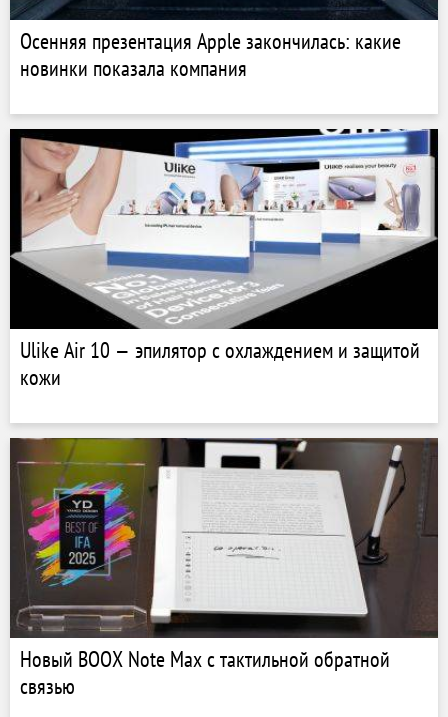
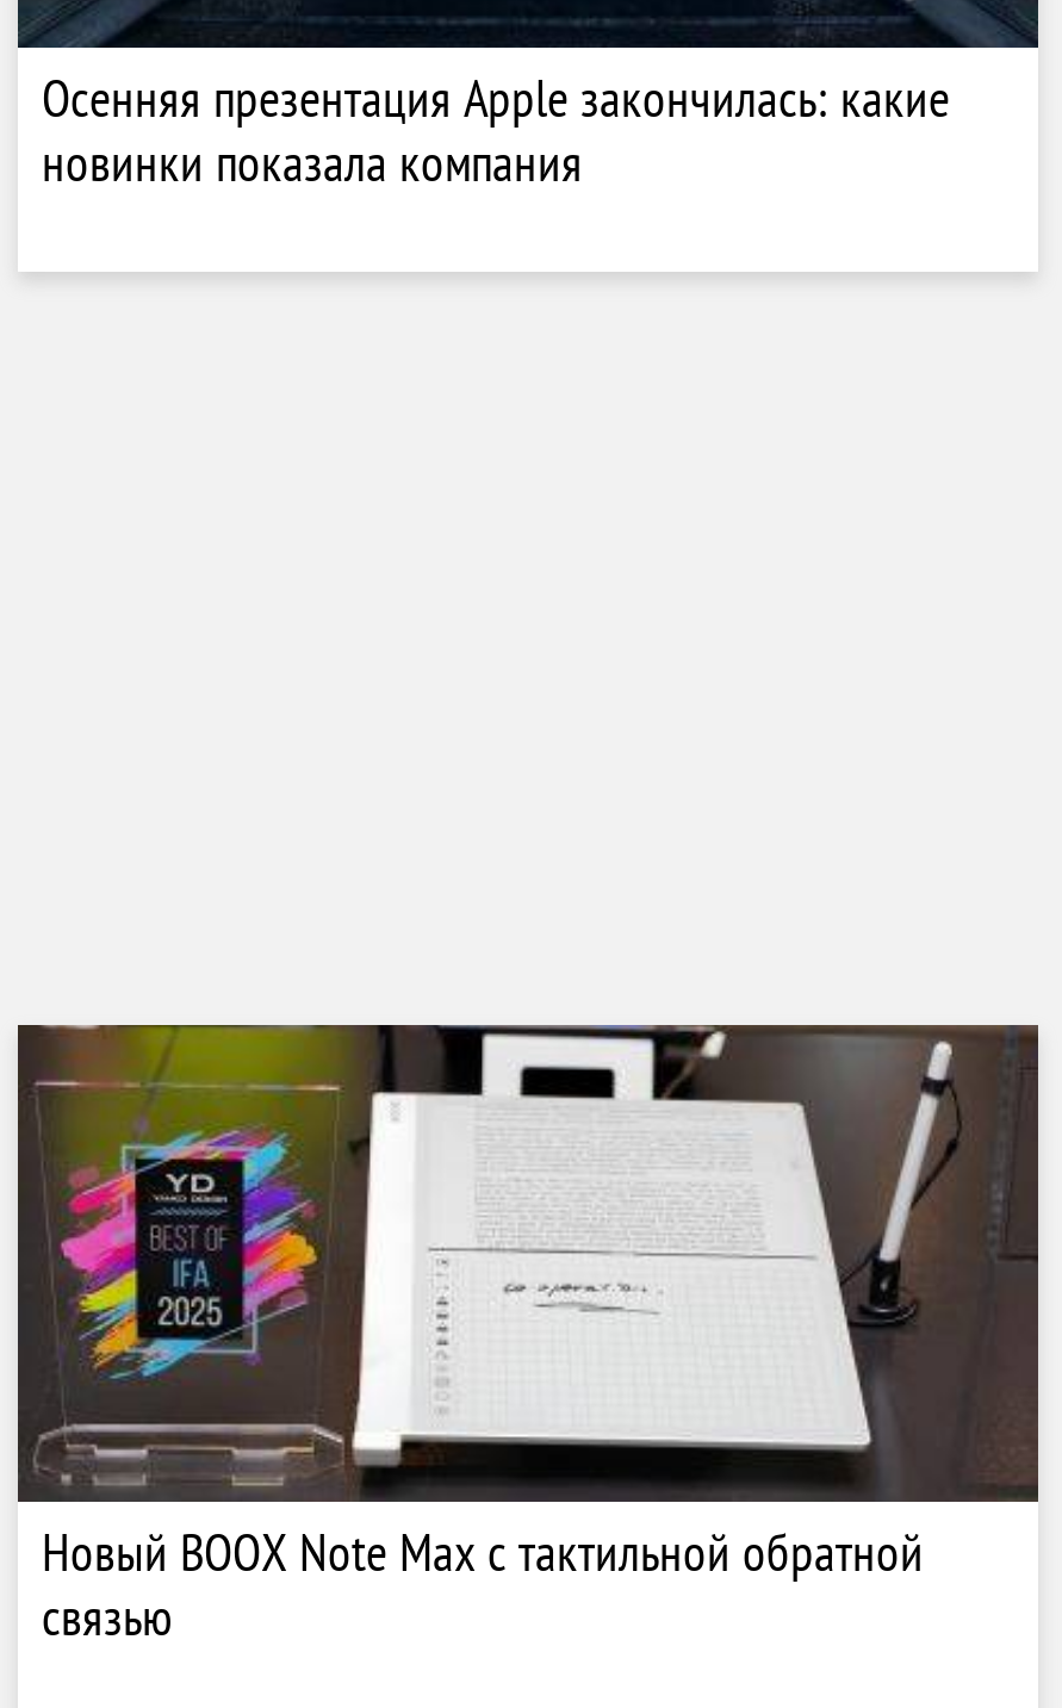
[9,128,439,391] [image] | Ulike Air 10 — эпилятор с охлаждением и защитой | кожи -> none

